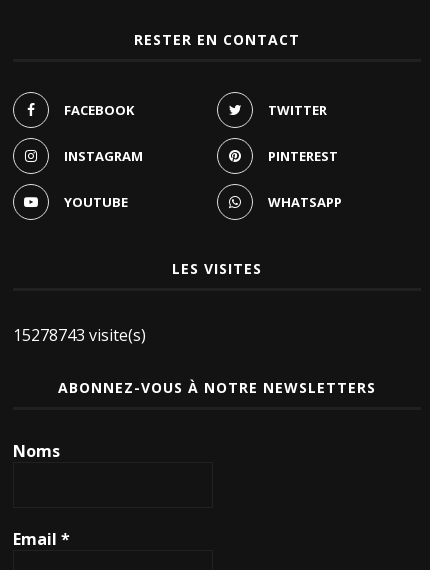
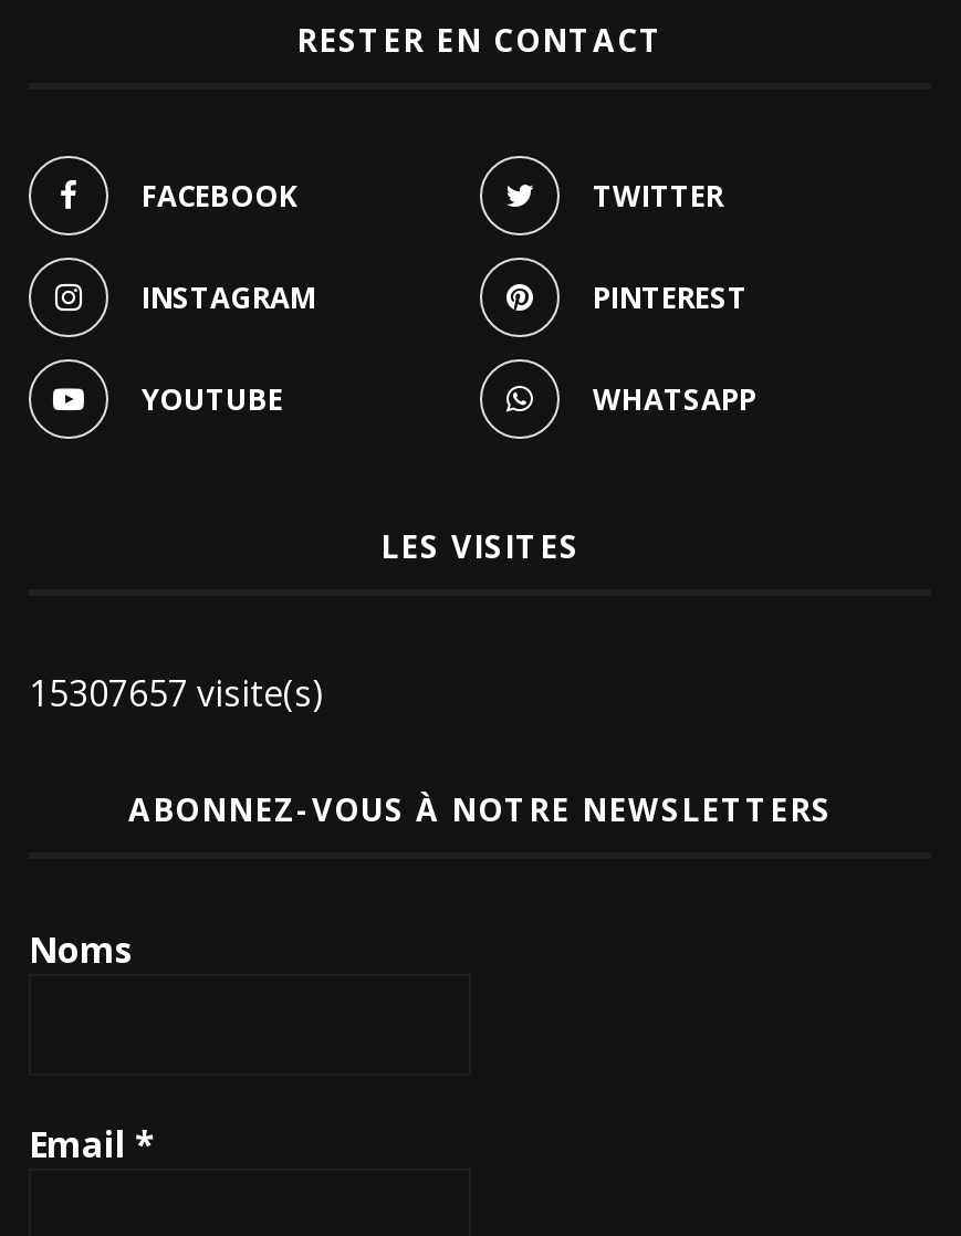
[13,324,146,346] 15278743 visite(s) -> [29,669,323,717] 15307657 visite(s)

